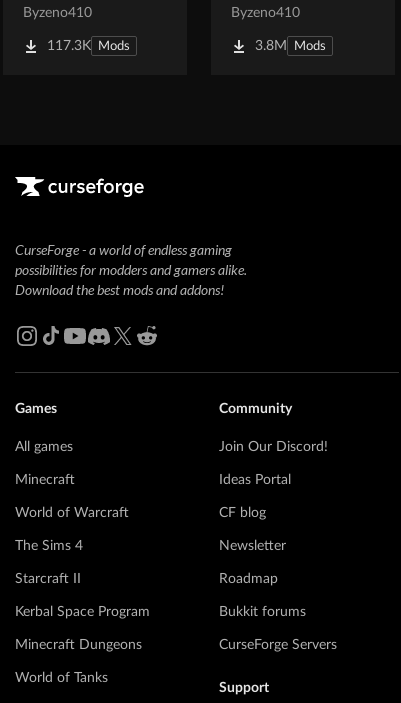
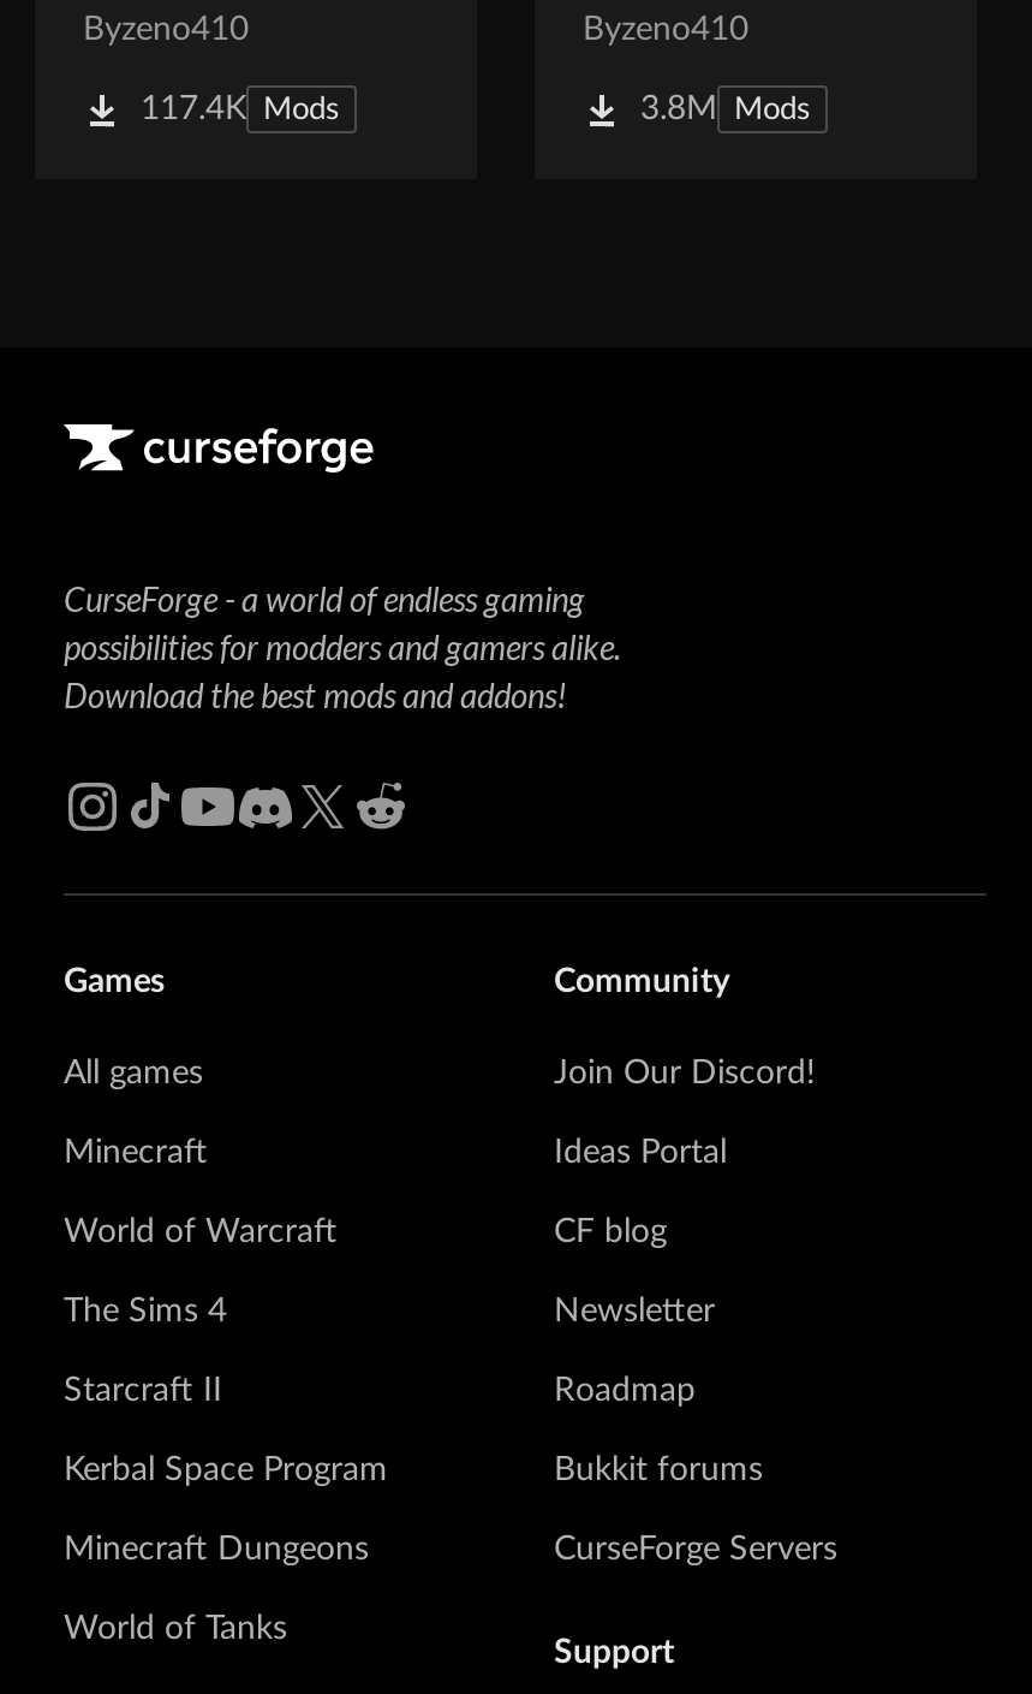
[47,39,130,53] 117.3K Mods -> [141,92,340,126] 117.4K Mods

